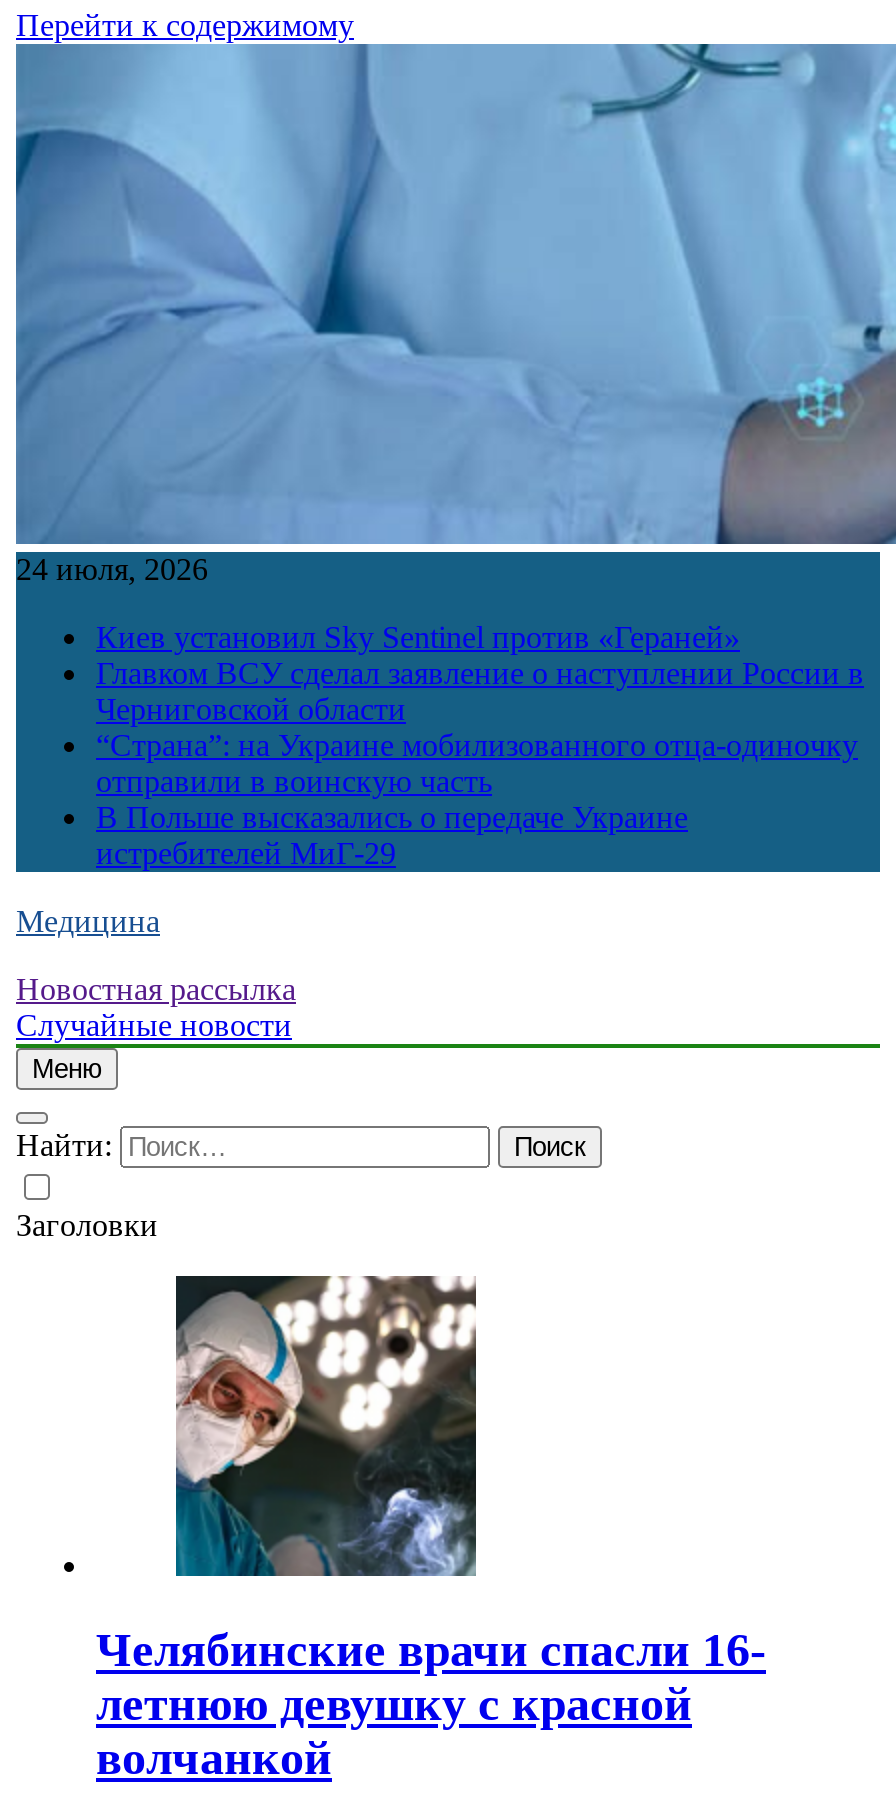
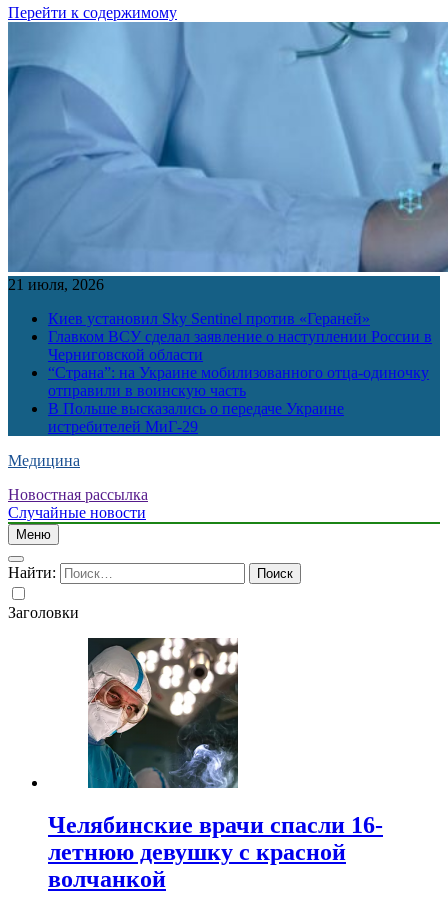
[16,552,208,586] 24 июля, 2026 -> [8,276,104,293] 21 июля, 2026

